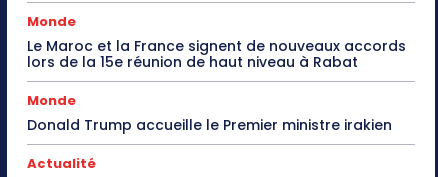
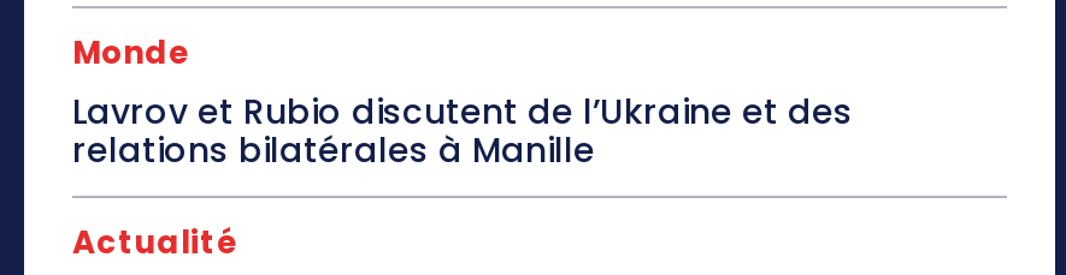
[27,36,406,135] Le Maroc et la France signent de nouveaux accords | lors de la 15e réunion de haut niveau à Rabat | Monde | Donald Trump accueille le Premier ministre irakien -> [72,88,853,174] Lavrov et Rubio discutent de l’Ukraine et des | relations bilatérales à Manille

